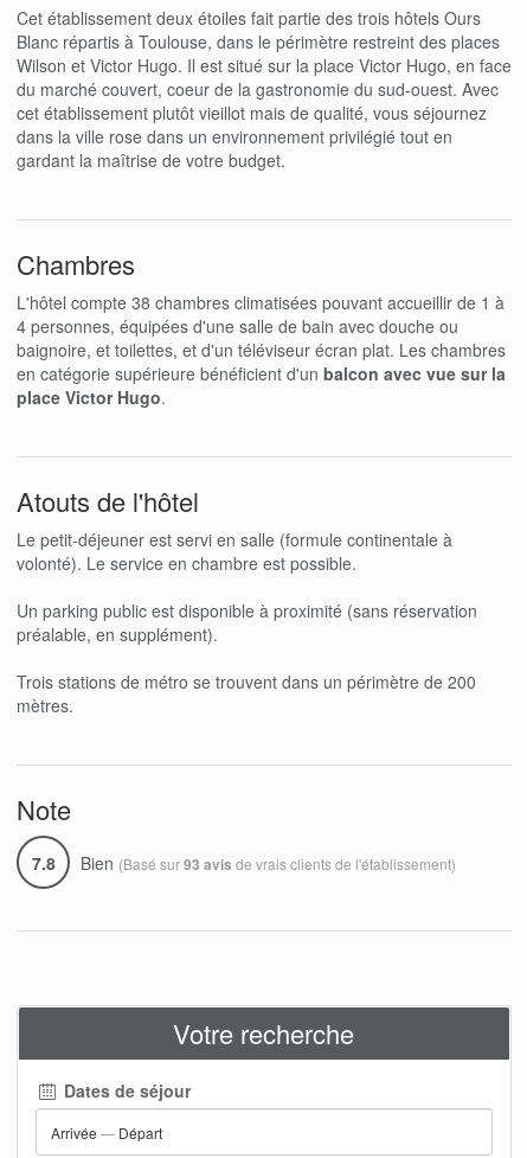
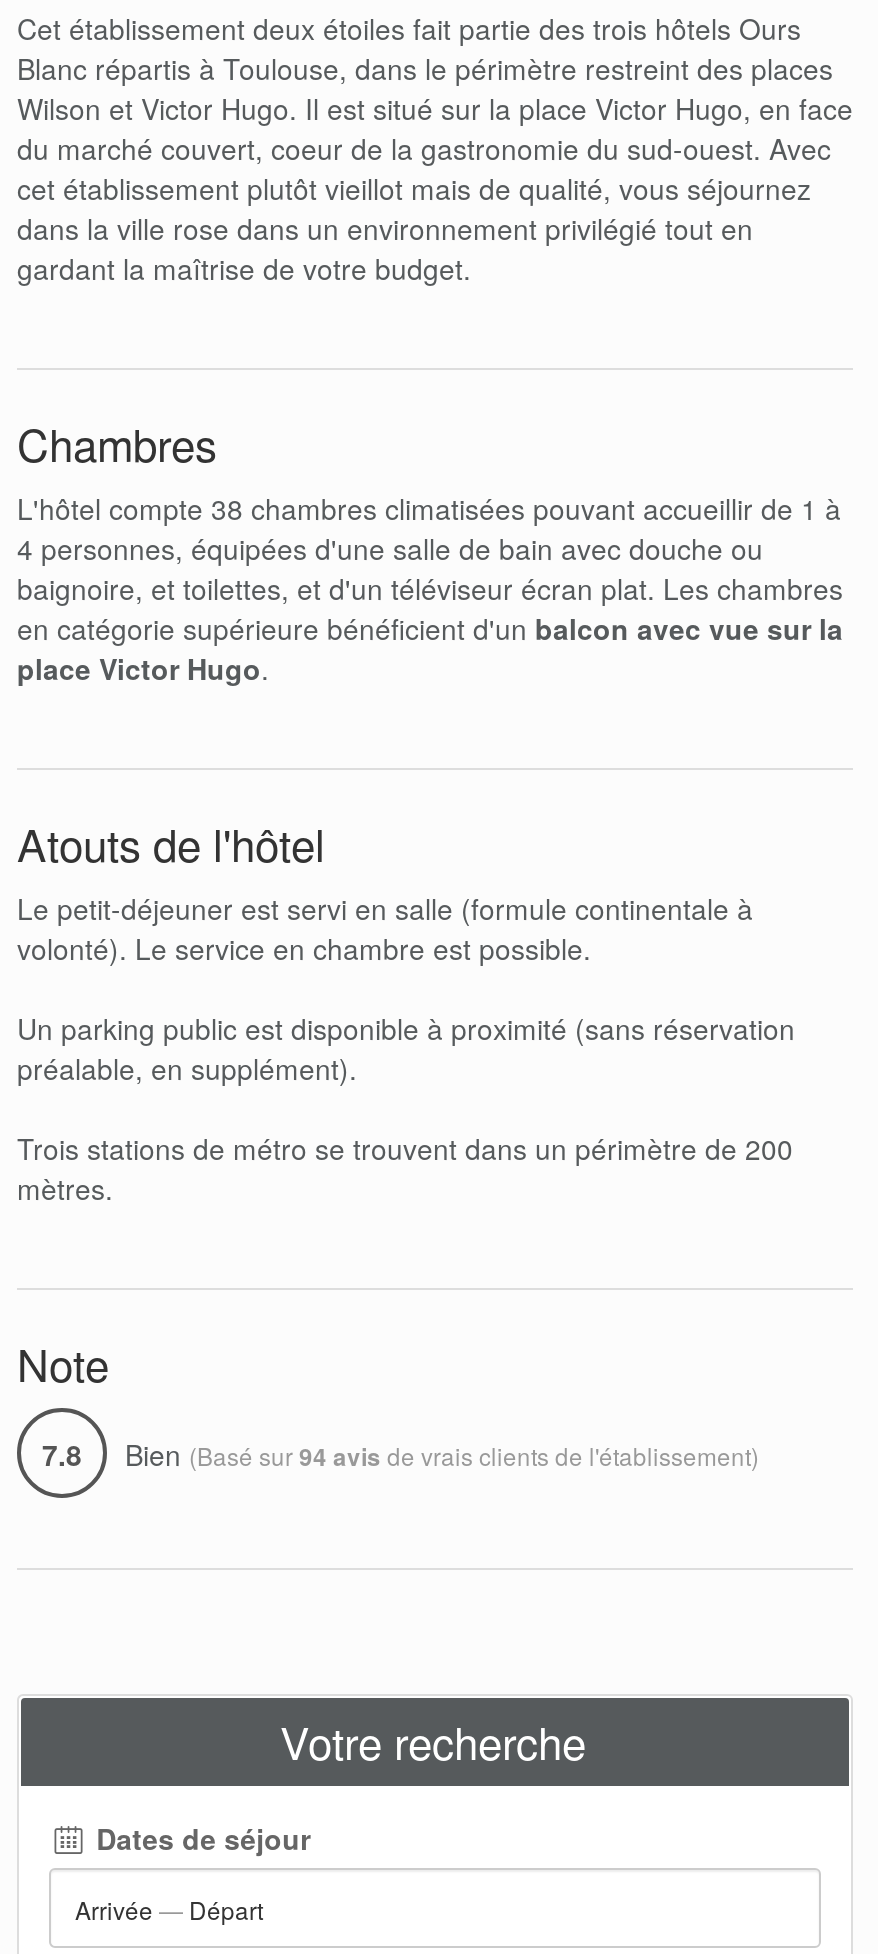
[76,852,456,875] Bien (Basé sur 93 avis de vrais clients de l'établissement) -> [117,1435,759,1475] Bien (Basé sur 94 avis de vrais clients de l'établissement)

